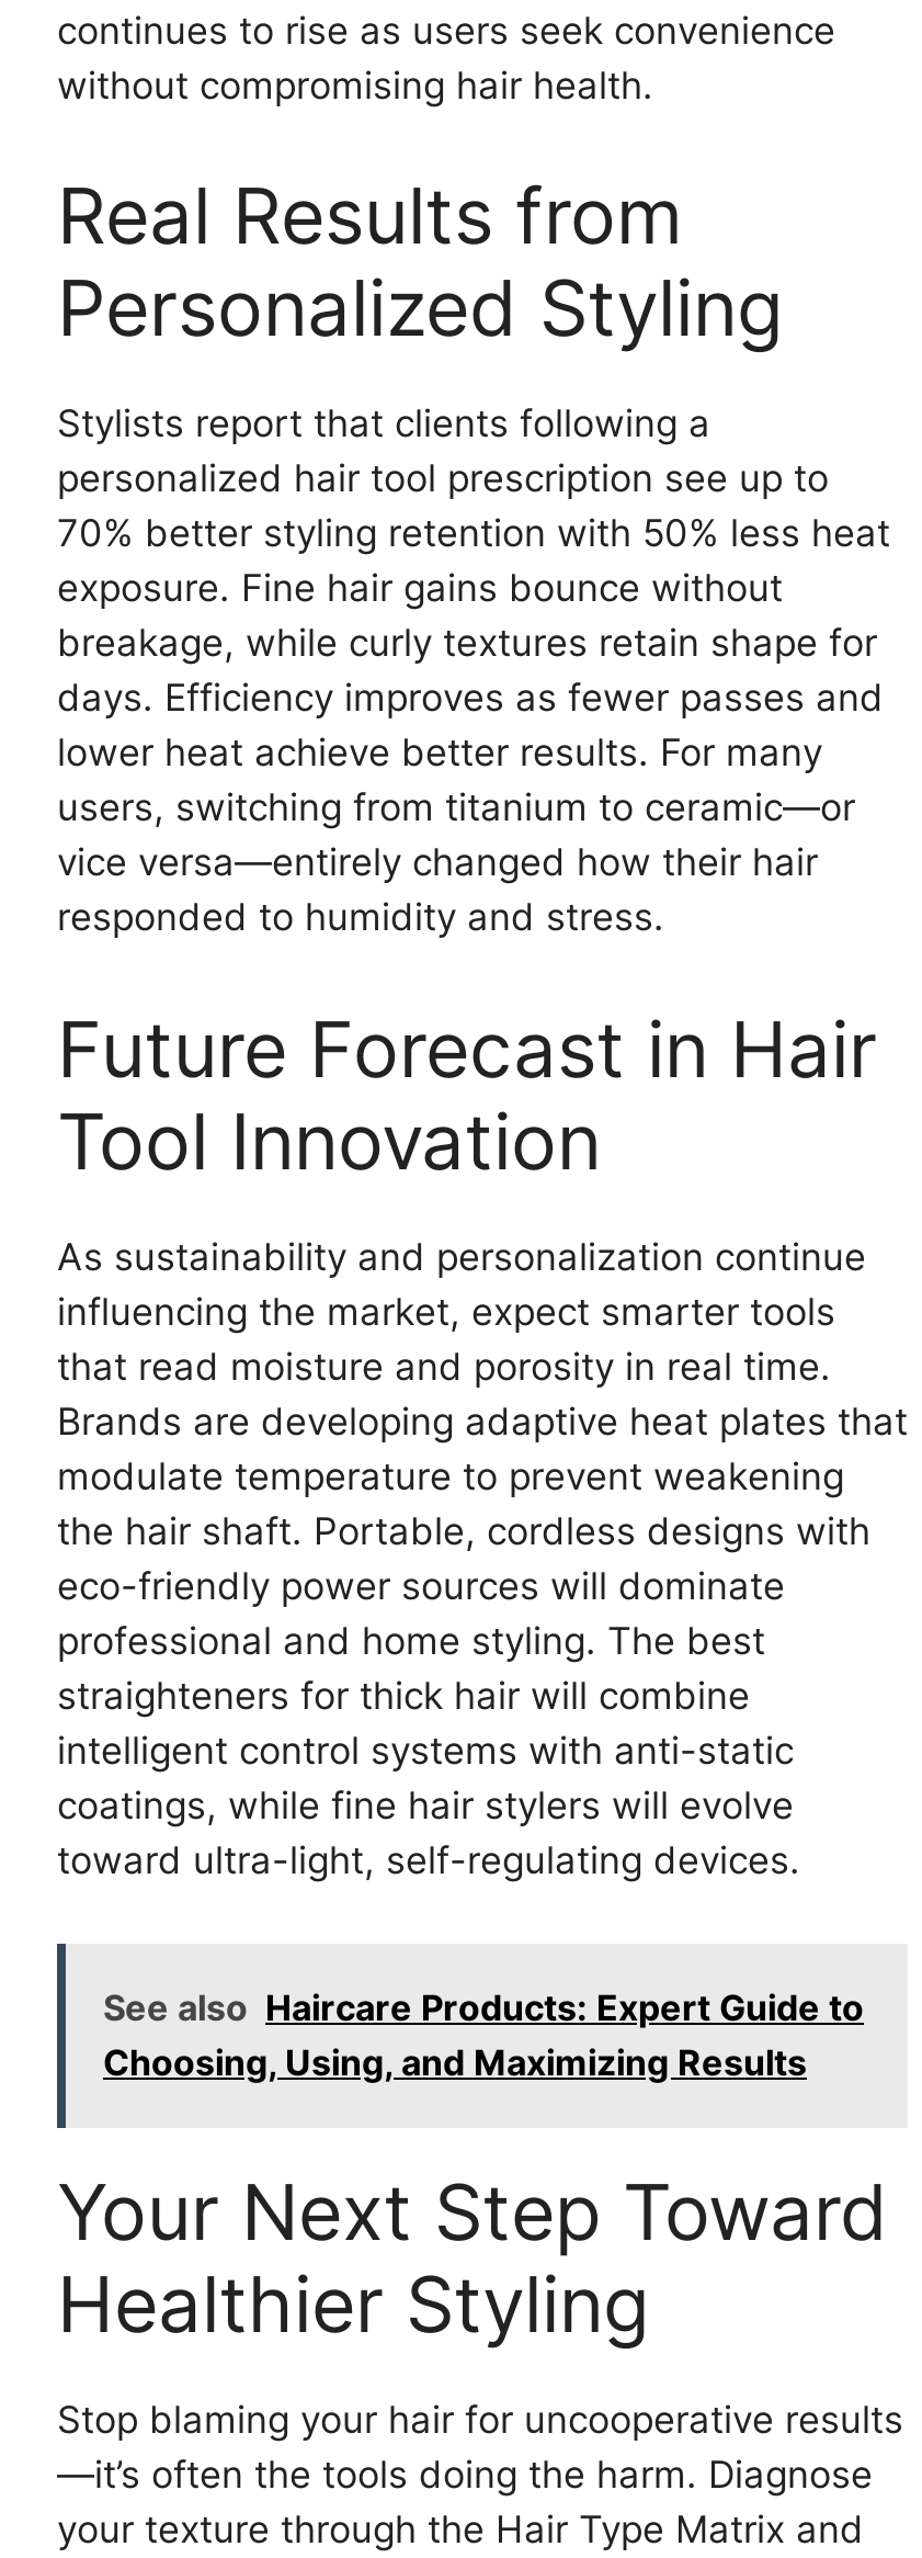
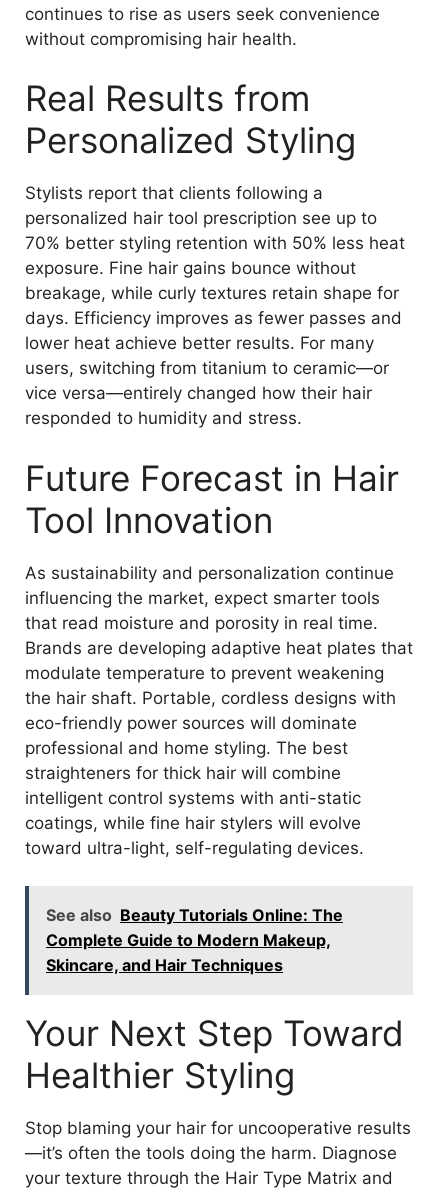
[103,1985,864,2084] See also Haircare Products: Expert Guide to | Choosing, Using, and Maximizing Results -> [46,905,343,975] See also Beauty Tutorials Online: The | Complete Guide to Modern Makeup, | Skincare, and Hair Techniques

